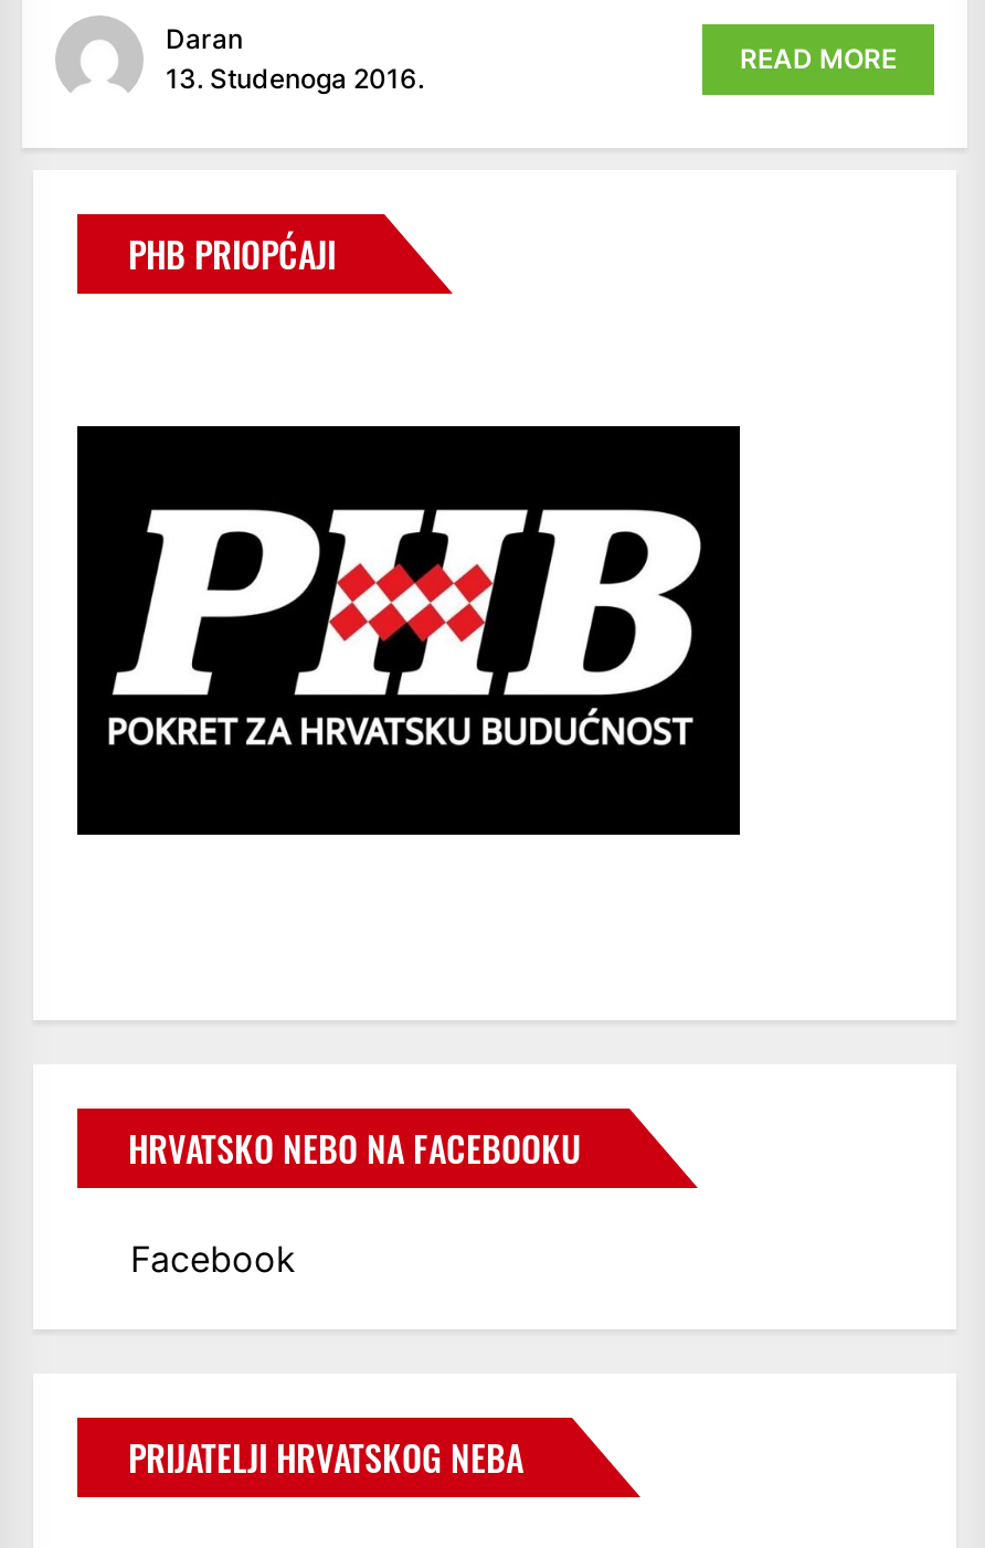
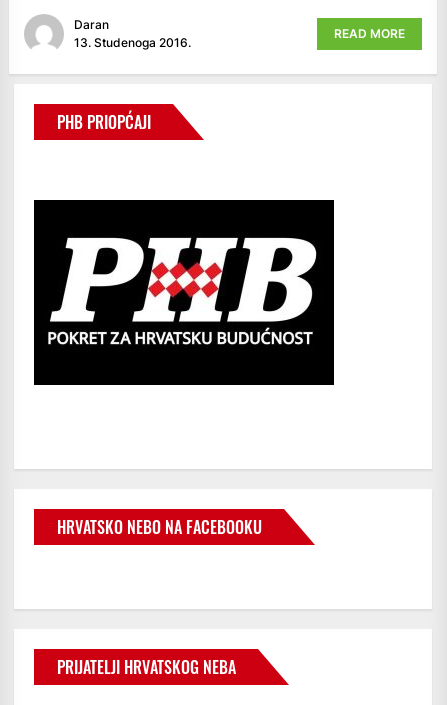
[130,1236,296,1281] Facebook -> none

